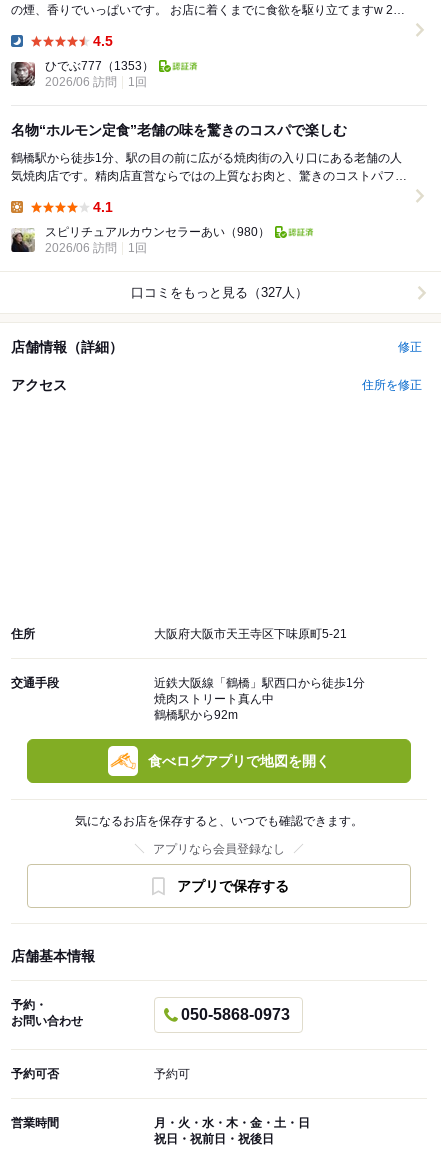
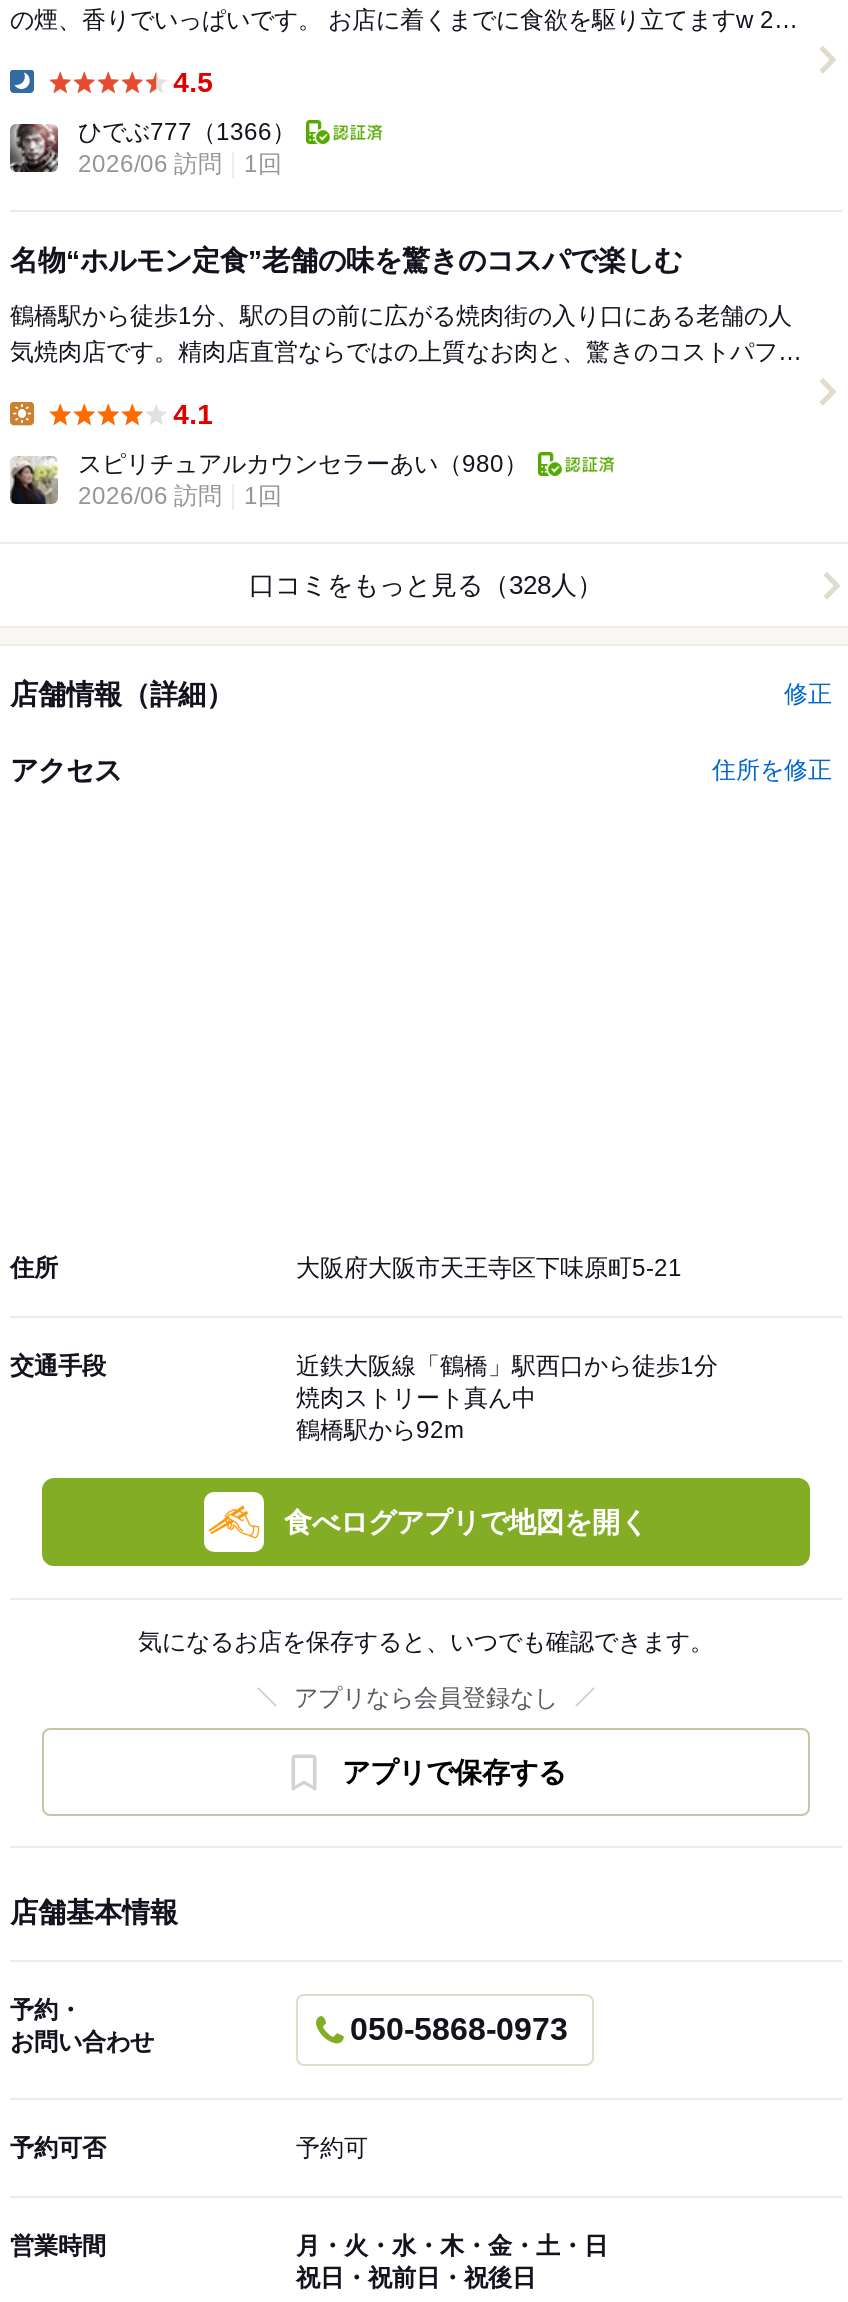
[45,59,154,73] ひでぶ777（1353） -> [78,118,296,146] ひでぶ777（1366）
[130,285,307,300] 口コミをもっと見る（327人） -> [249,570,603,600] 口コミをもっと見る（328人）

